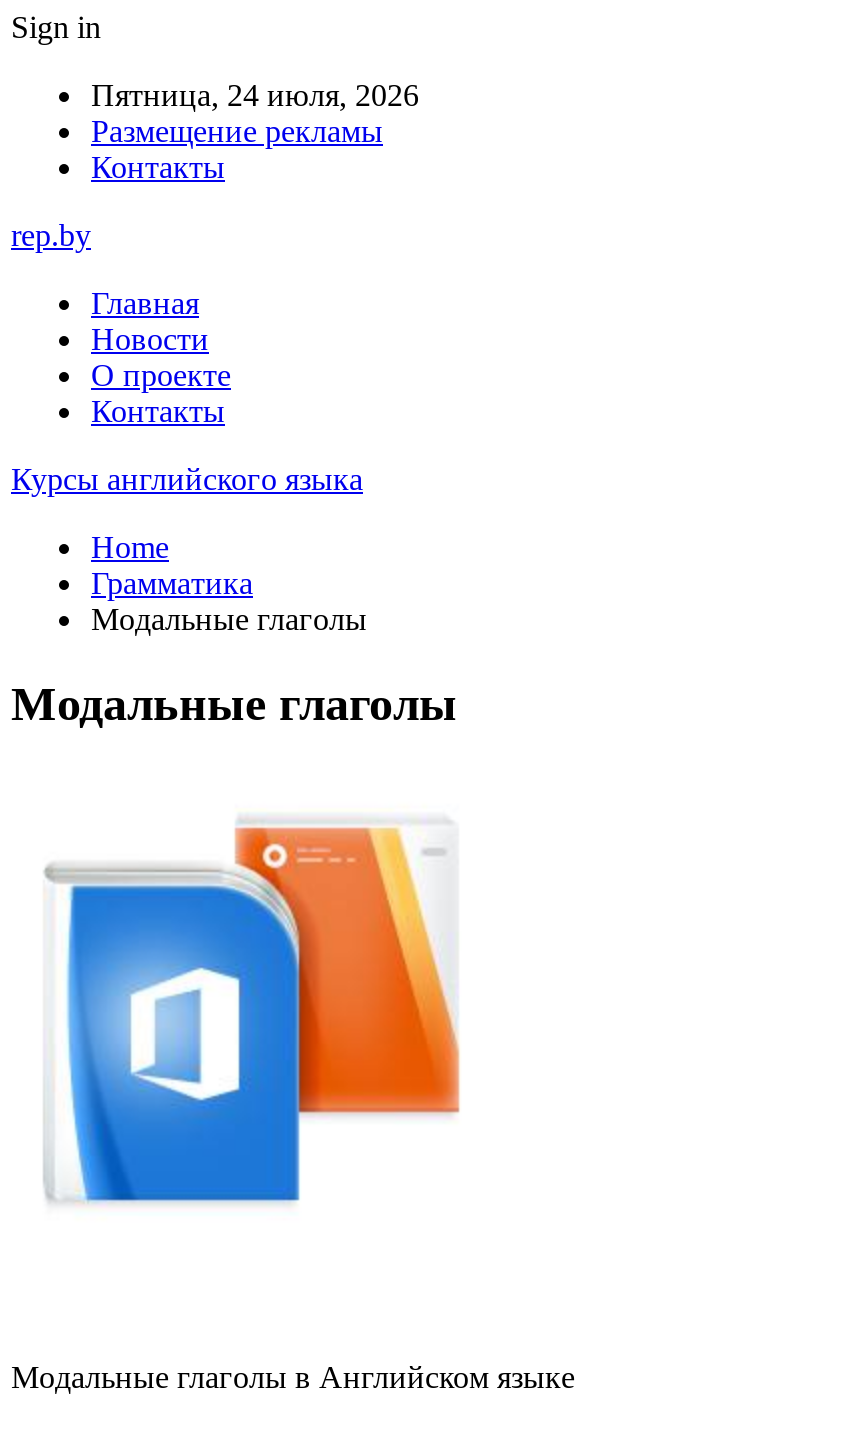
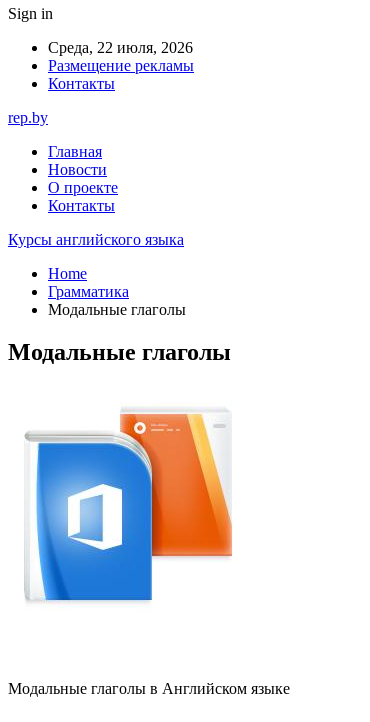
[91,78,419,112] Пятница, 24 июля, 2026 -> [48,39,193,56] Среда, 22 июля, 2026

